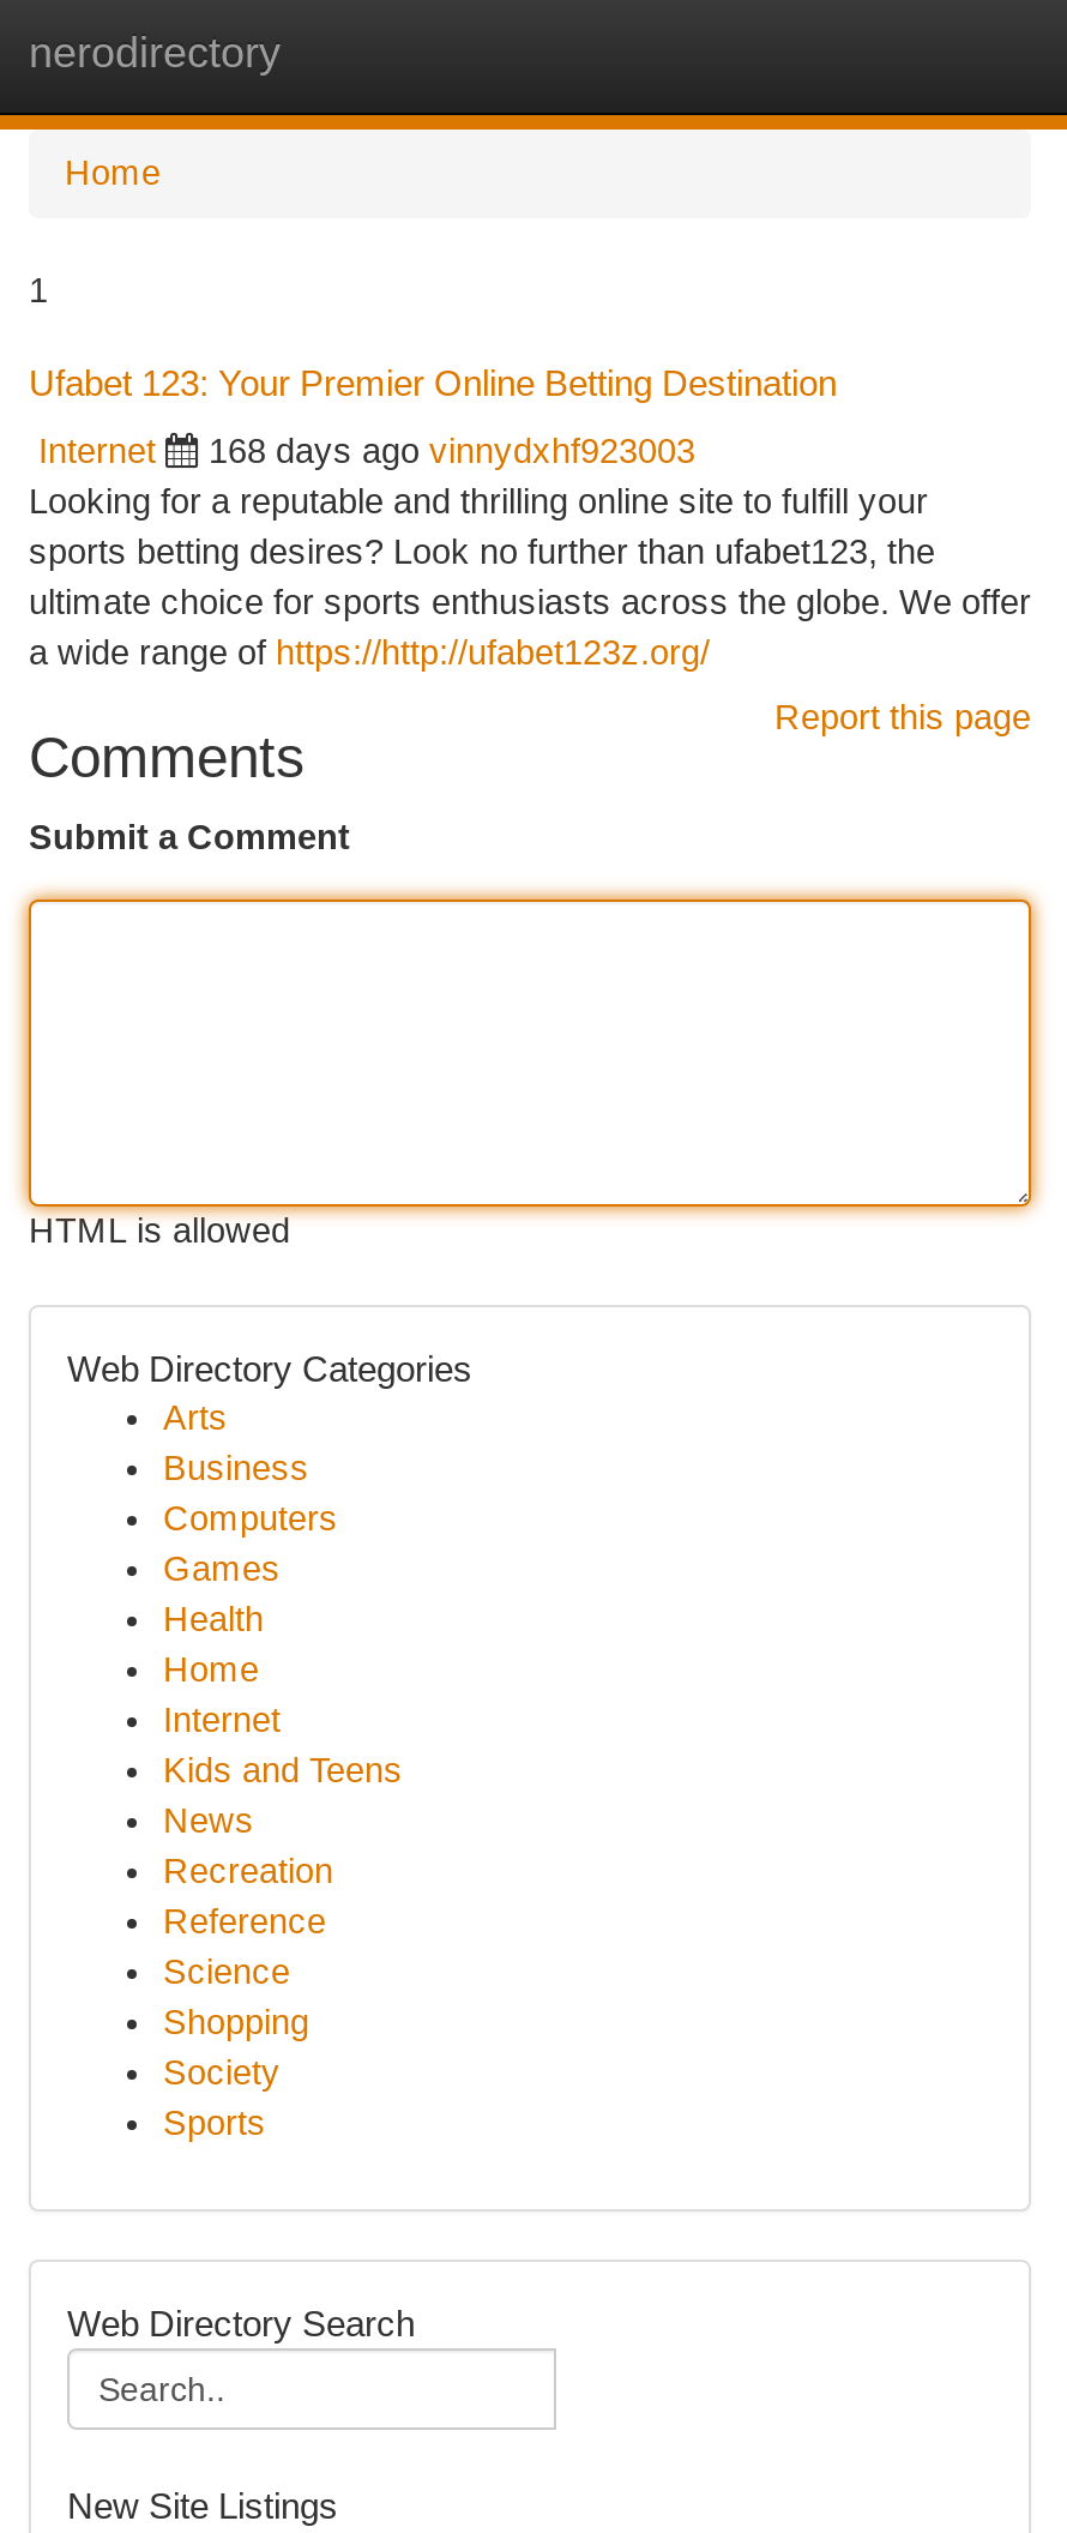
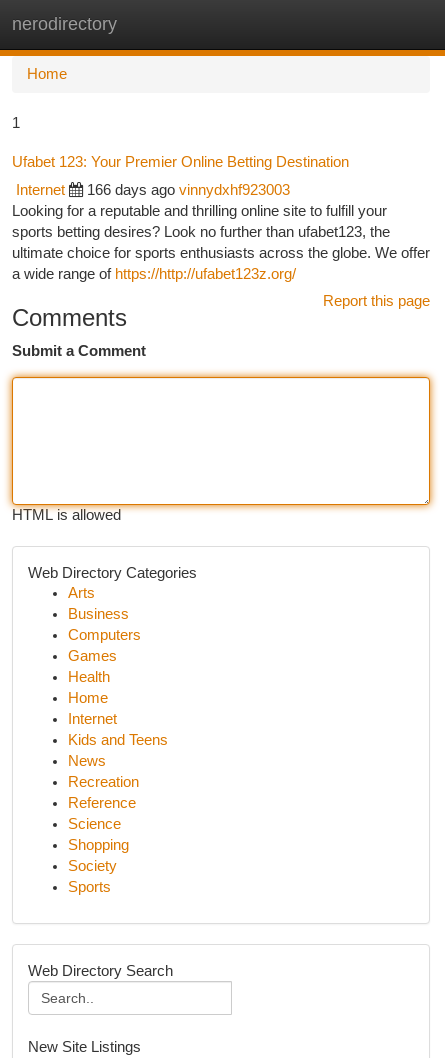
[209,432,695,470] 168 days ago vinnydxhf923003 -> [87,182,290,198] 166 days ago vinnydxhf923003

